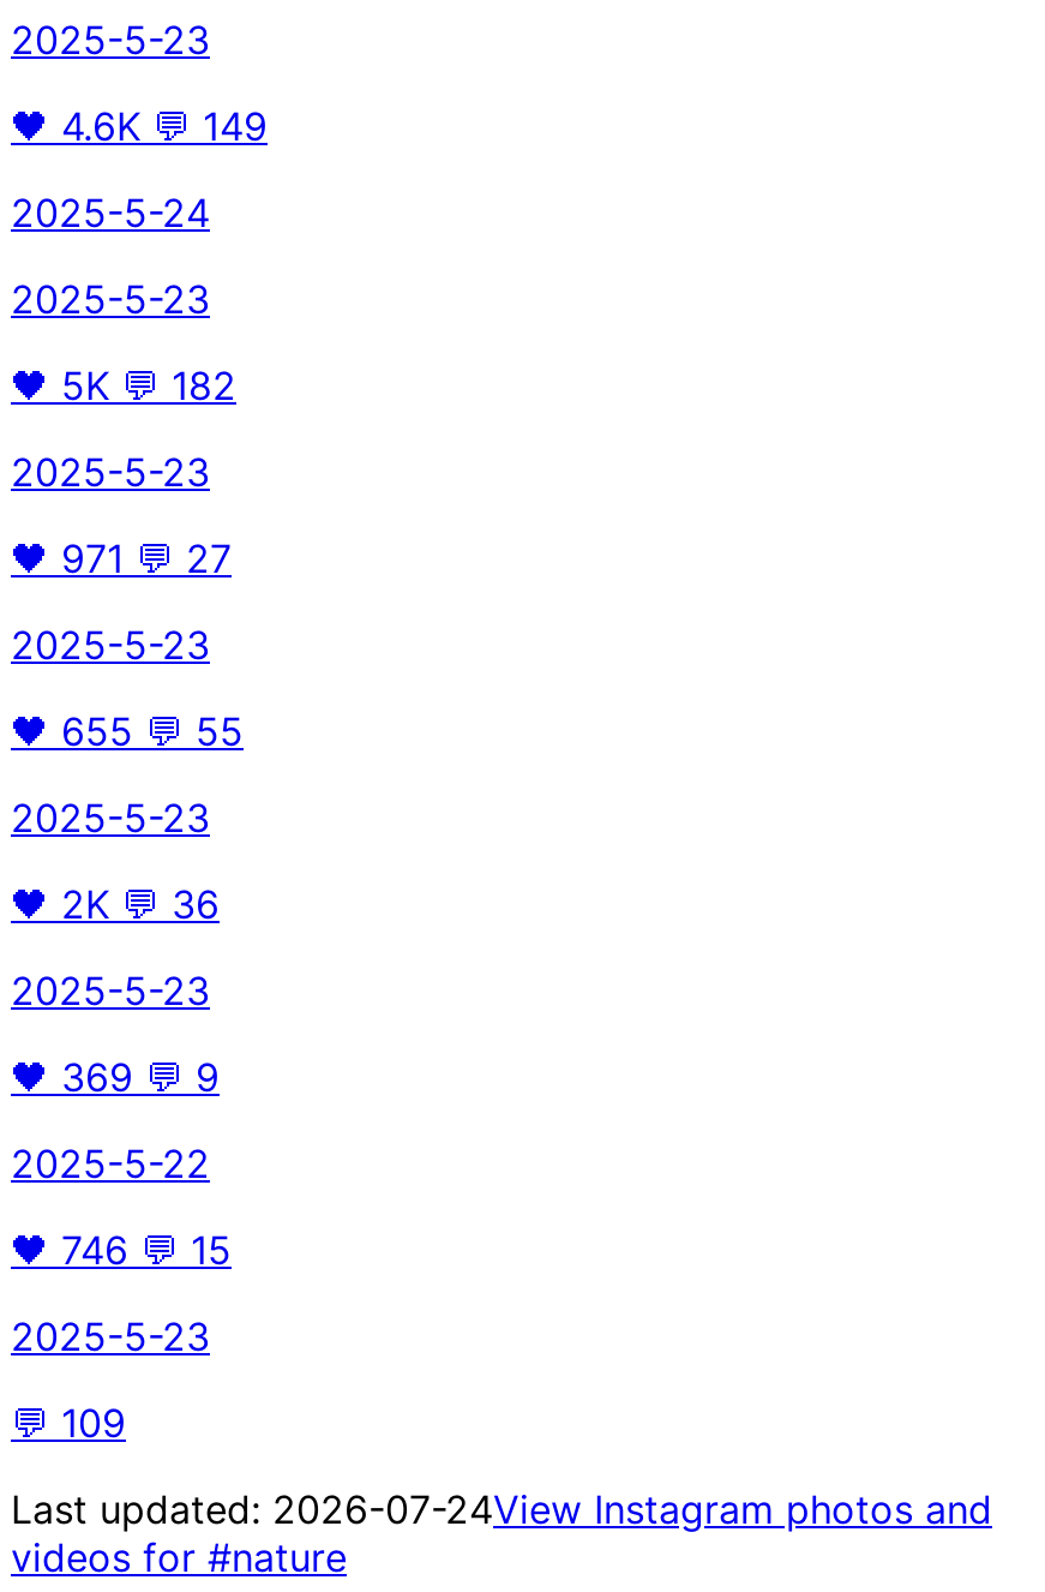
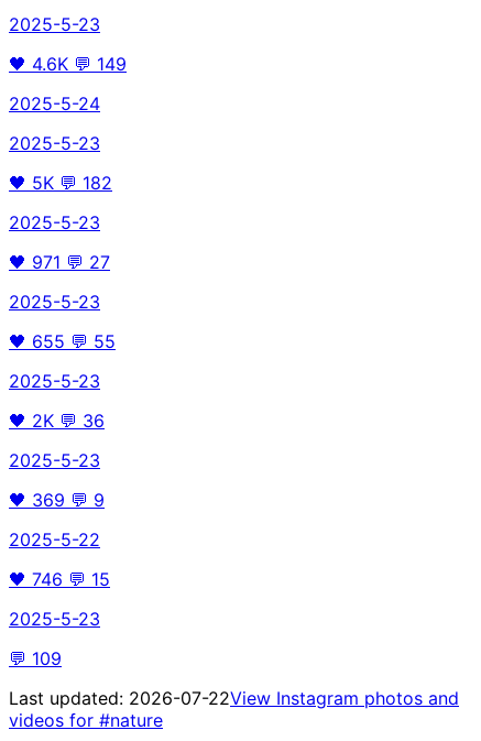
[11,1484,992,1532] Last updated: 2026-07-24View Instagram photos and -> [9,687,459,709] Last updated: 2026-07-22View Instagram photos and

